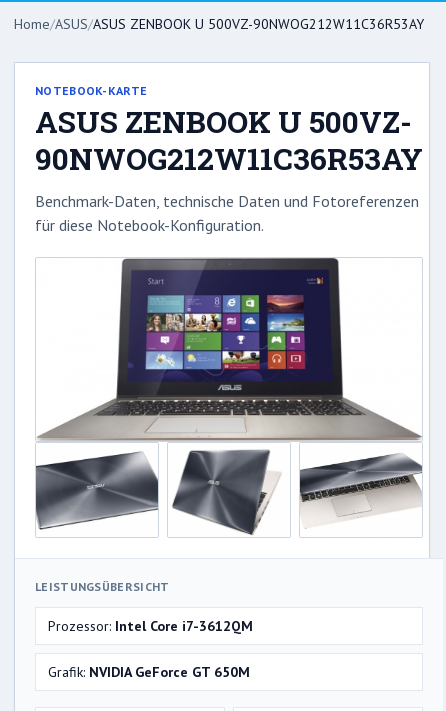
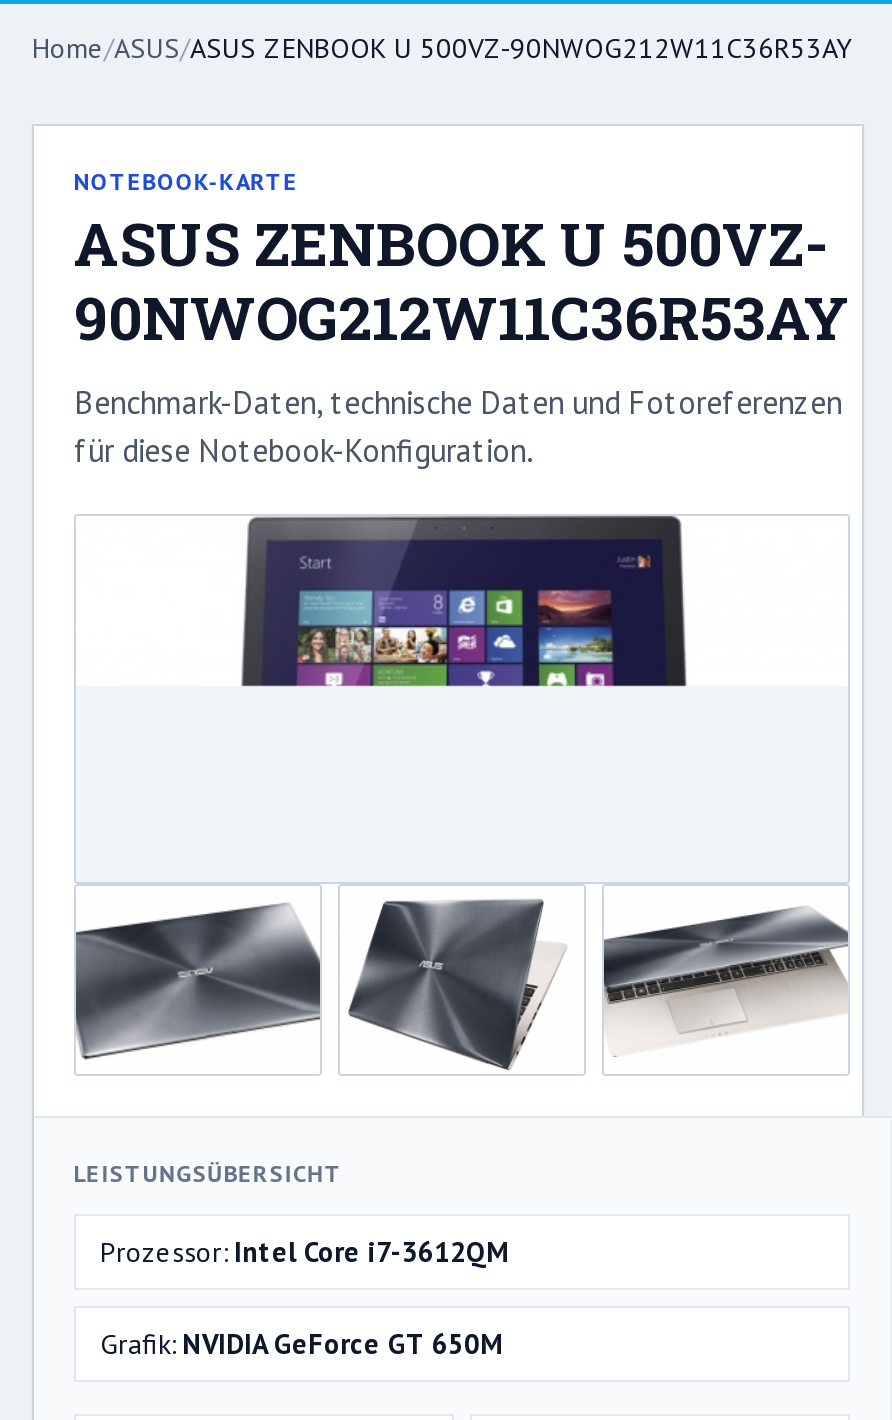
[37,342,422,441] [image] -> none

